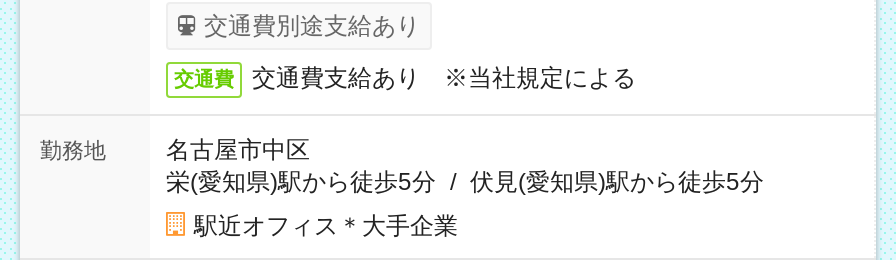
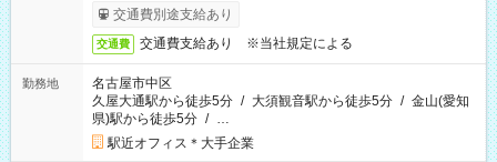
[166,168,764,196] 栄(愛知県)駅から徒歩5分 / 伏見(愛知県)駅から徒歩5分 -> [92,93,469,126] 久屋大通駅から徒歩5分 / 大須観音駅から徒歩5分 / 金山(愛知 | 県)駅から徒歩5分 / …

